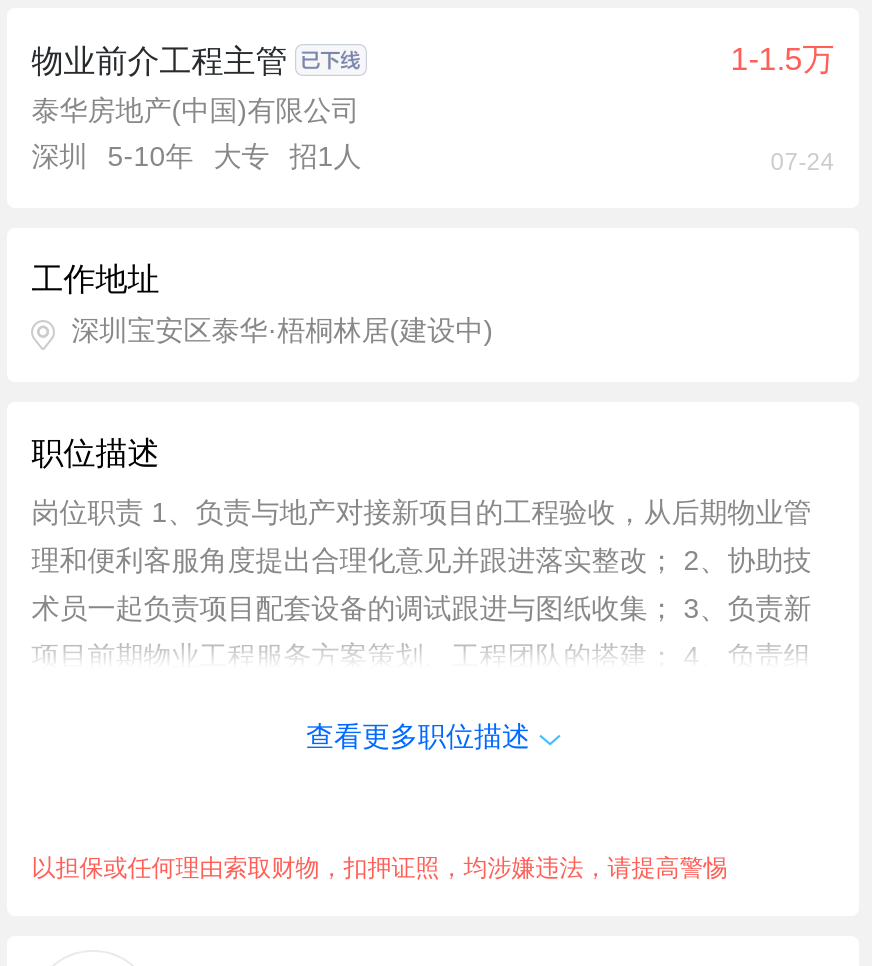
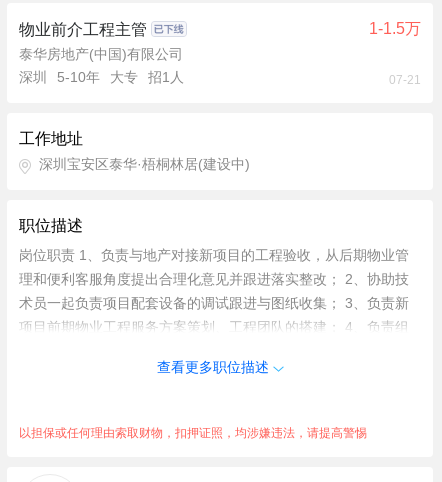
[771,148,835,176] 07-24 -> [389,73,421,87] 07-21

